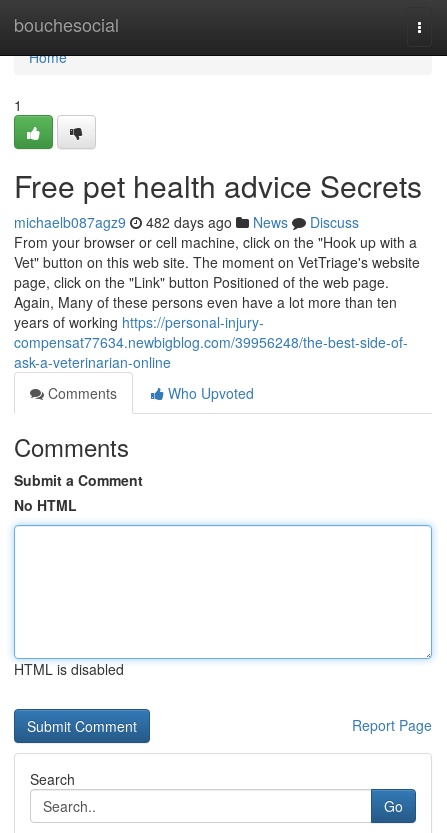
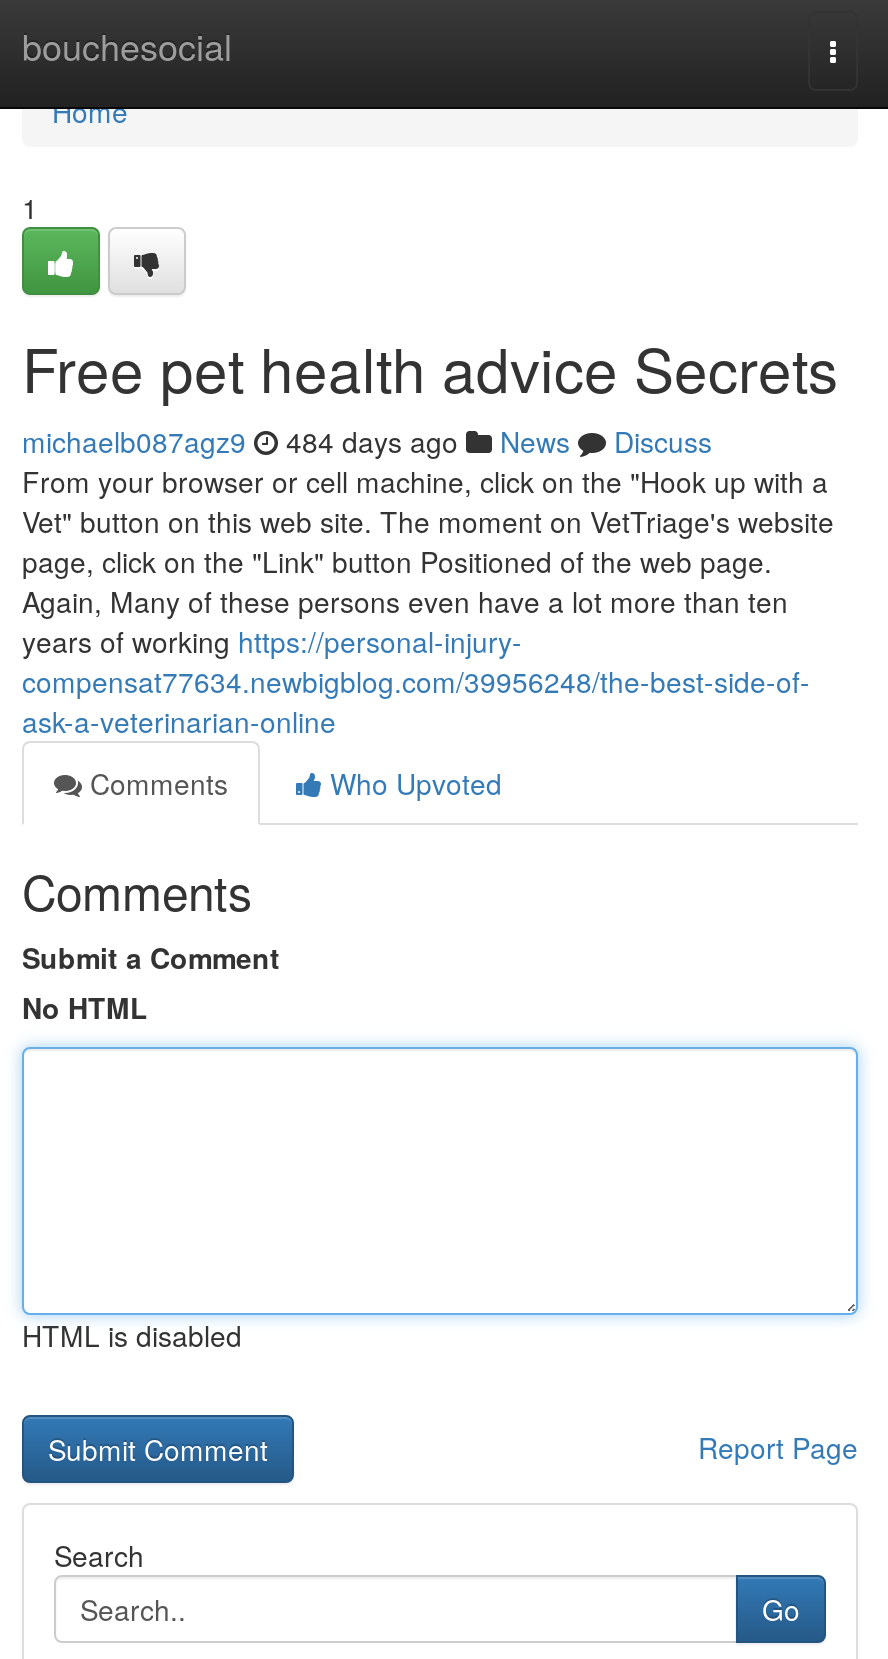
[14,212,359,232] michaelb087agz9 482 days ago News Discuss -> [22,421,712,461] michaelb087agz9 484 days ago News Discuss

